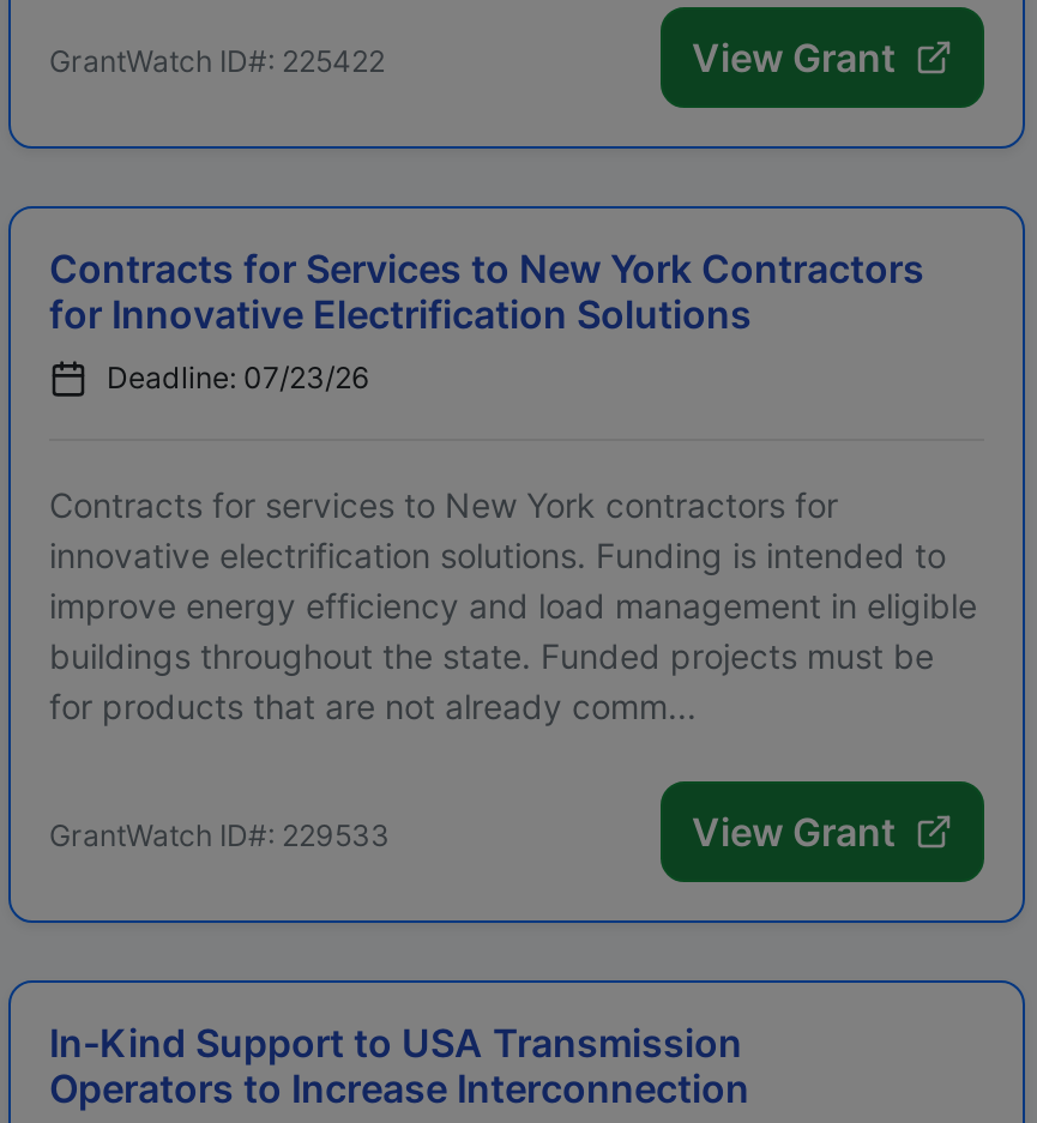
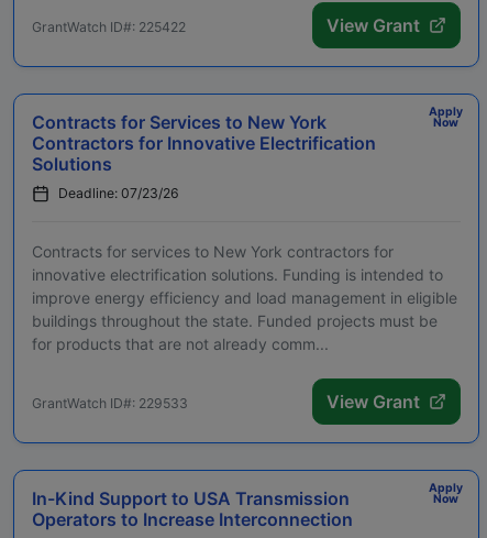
[49,244,924,338] Contracts for Services to New York Contractors | for Innovative Electrification Solutions -> [32,104,463,175] Apply | Now | Contracts for Services to New York | Contractors for Innovative Electrification | Solutions
none -> [429,480,463,506] Apply | Now

